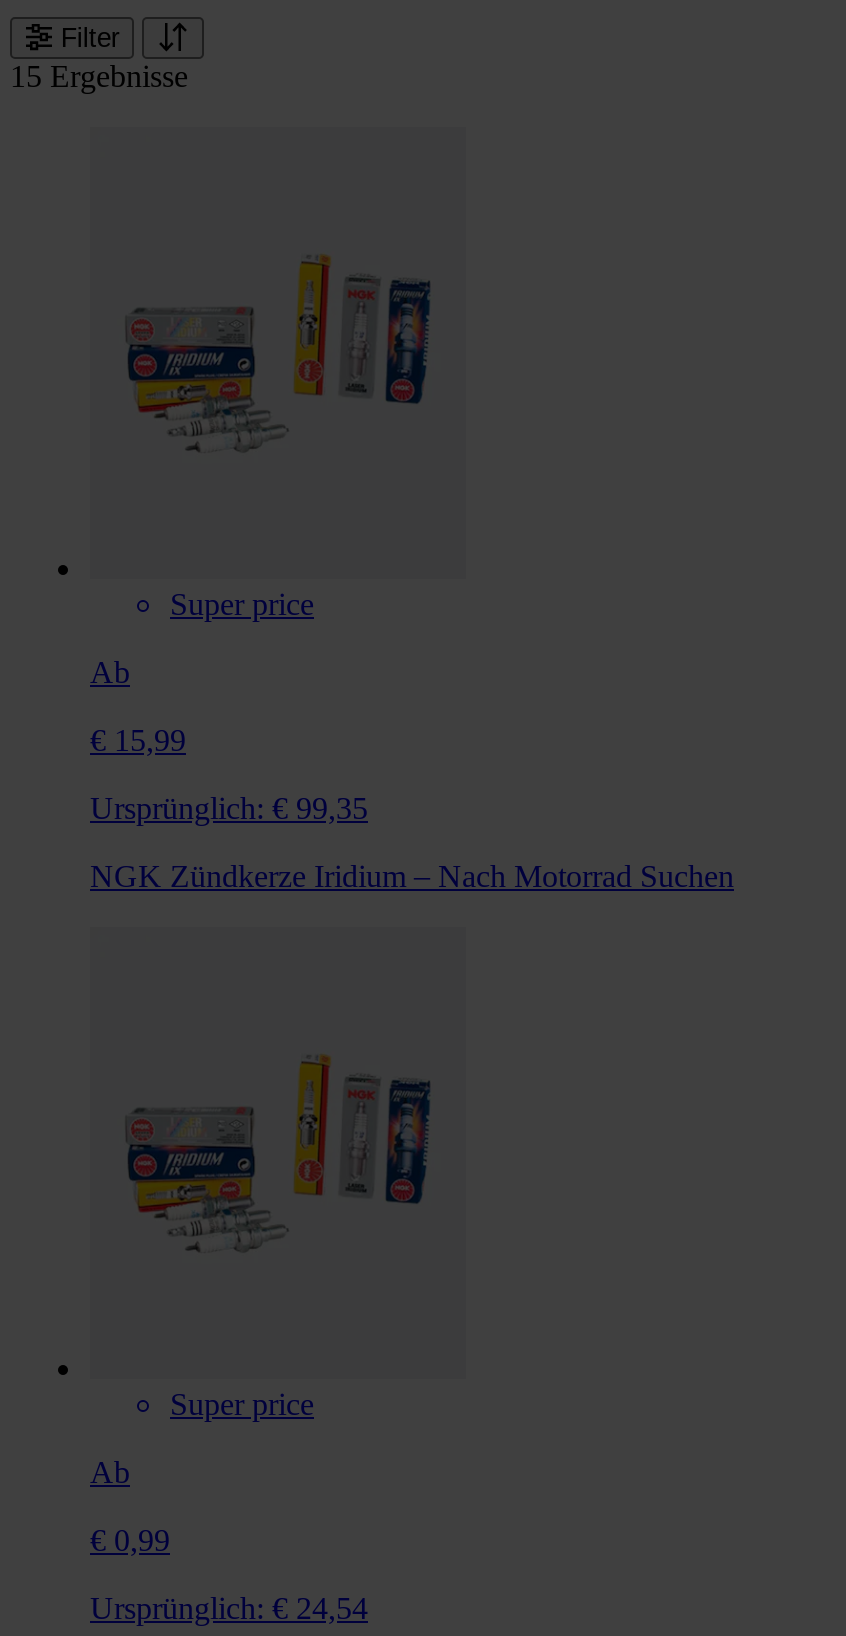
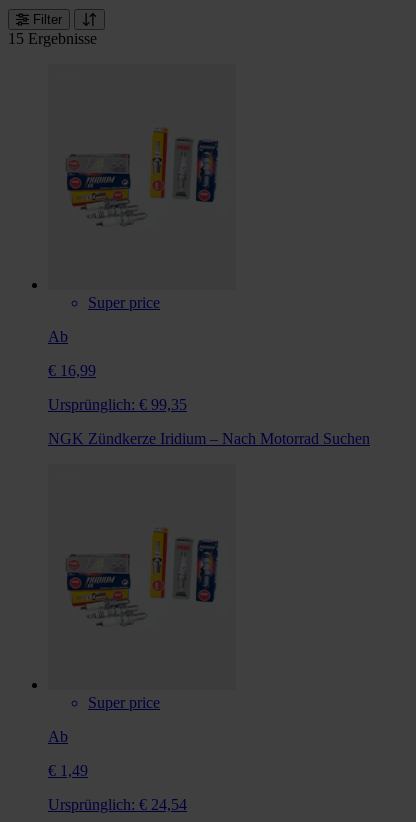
[90,722,186,756] € 15,99 -> [48,362,96,379] € 16,99
[90,1522,170,1556] € 0,99 -> [48,762,88,779] € 1,49

